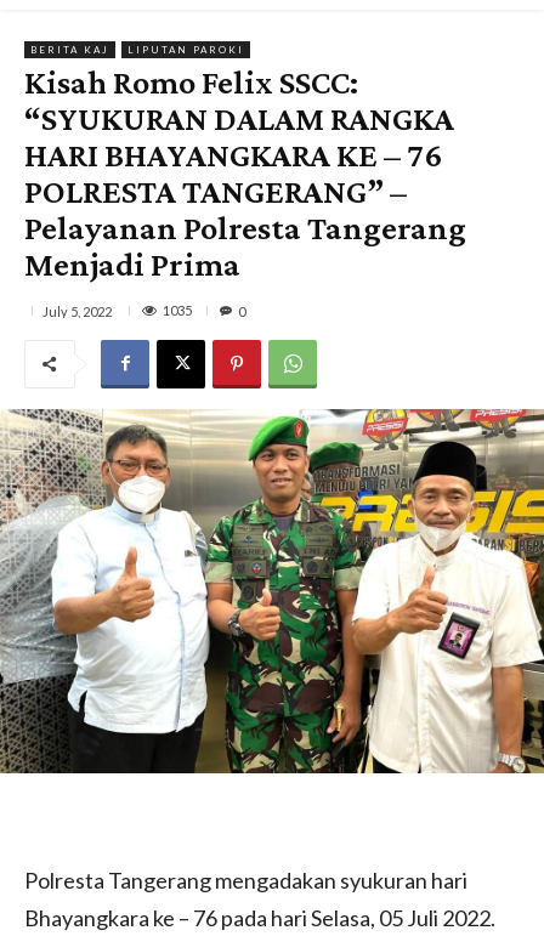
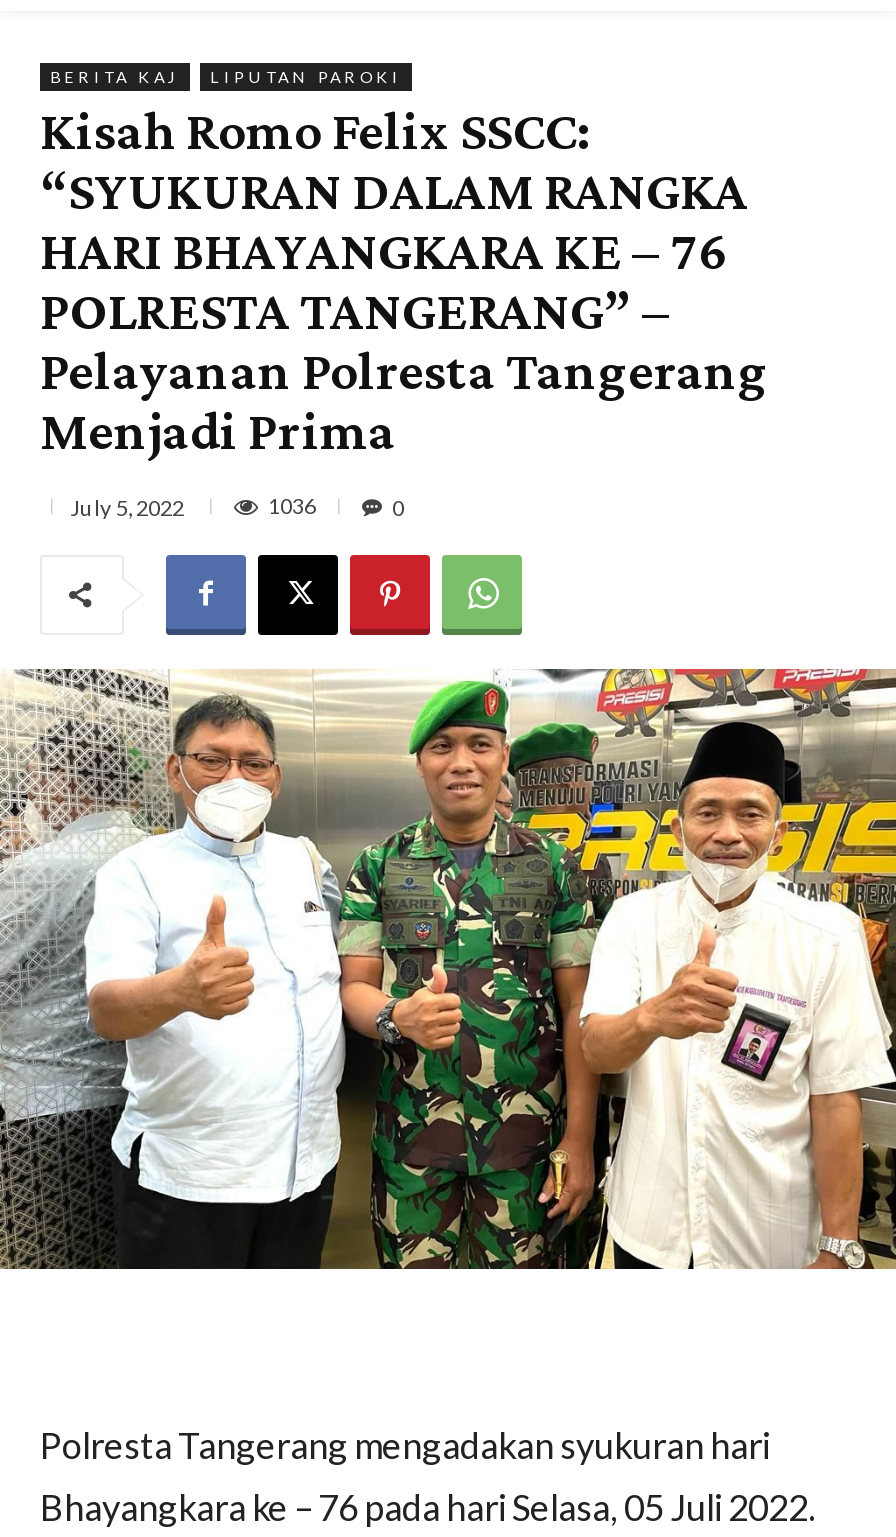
[163,302,192,318] 1035 -> [268,493,316,519] 1036

